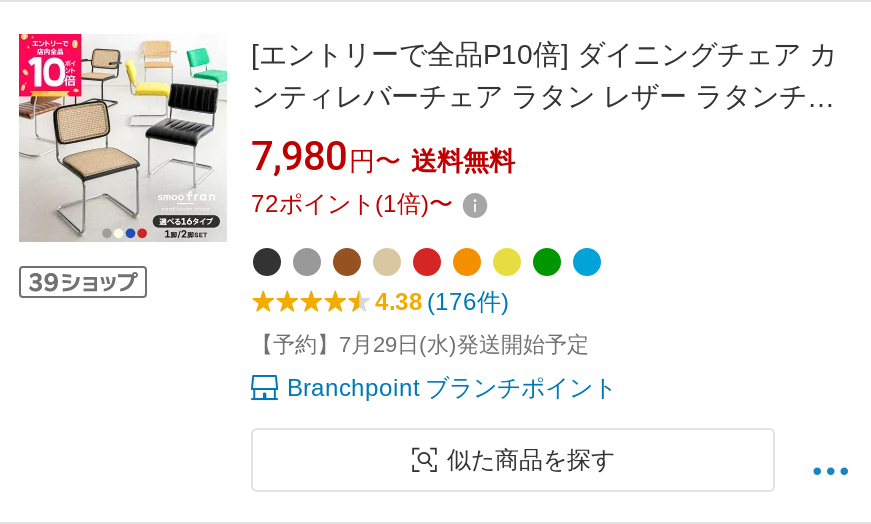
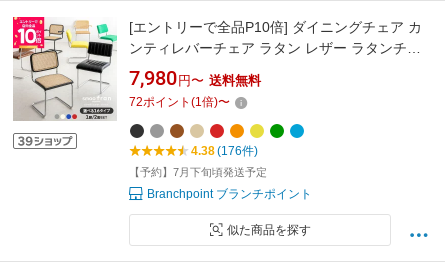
[251,333,589,357] 【予約】7月29日(水)発送開始予定 -> [129,166,267,178] 【予約】7月下旬頃発送予定

